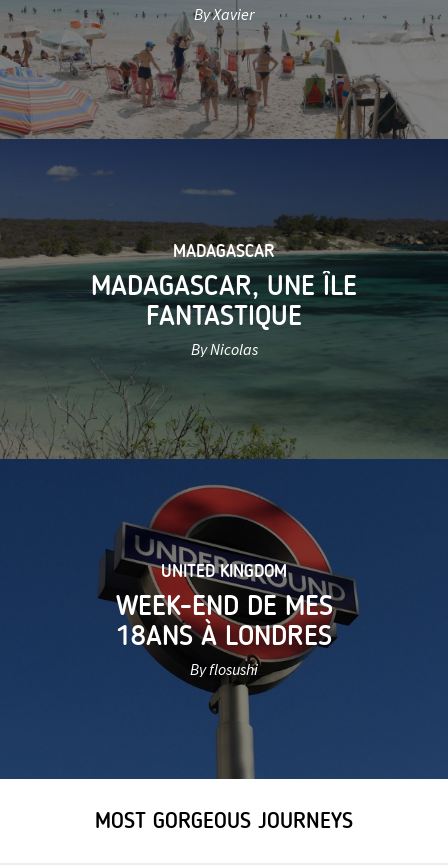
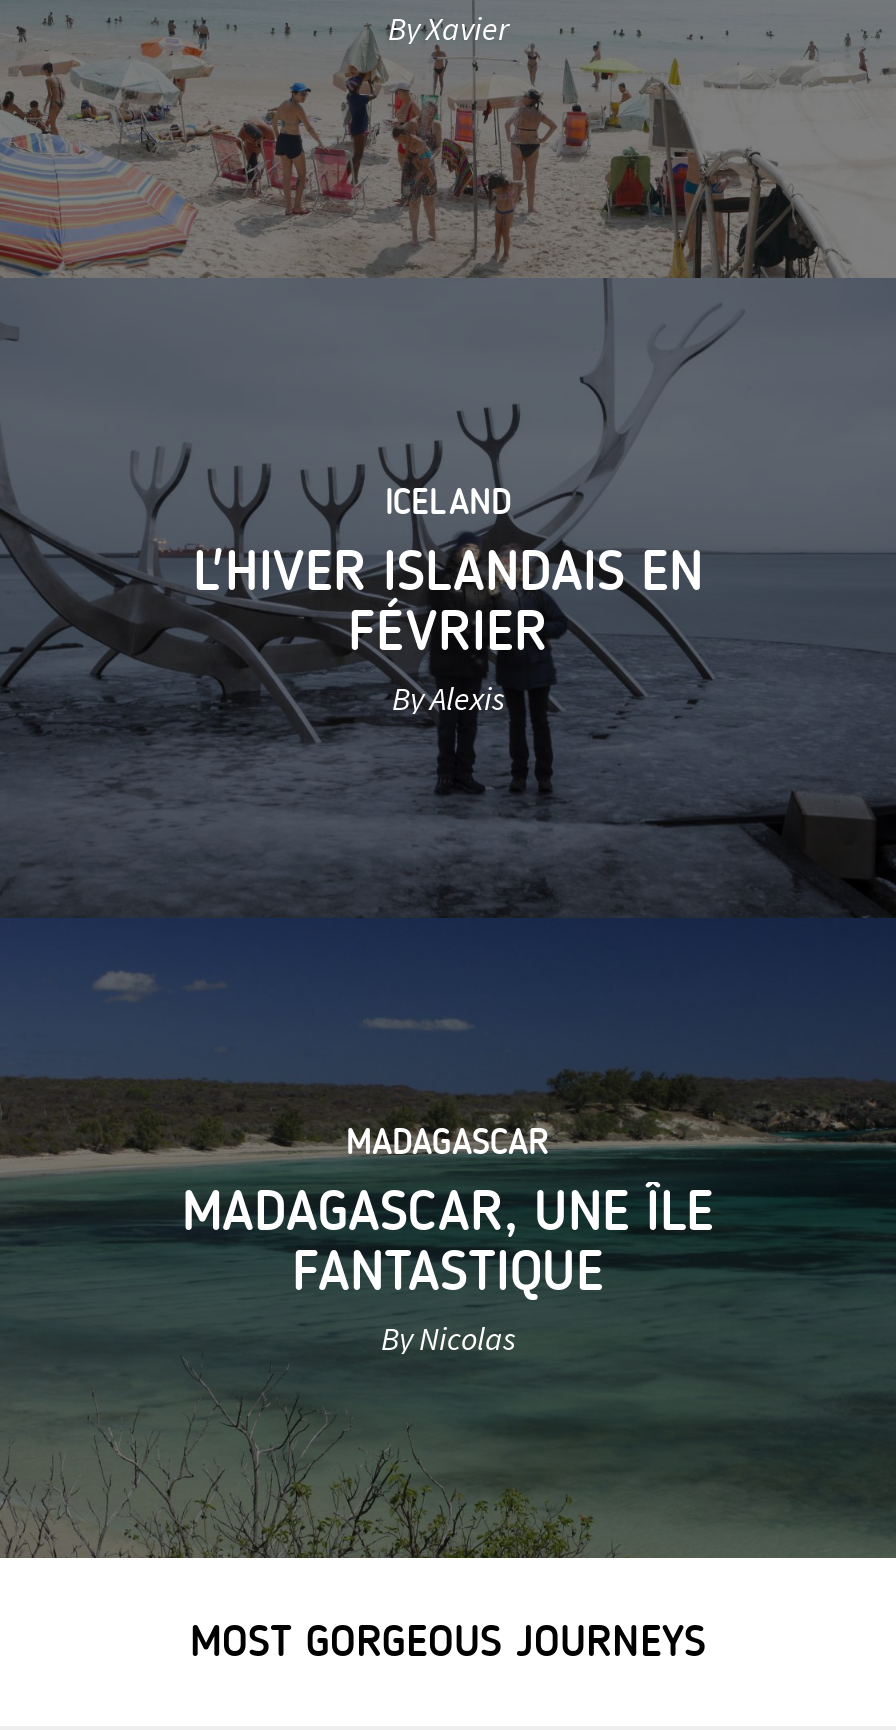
none -> [6,278,890,918] [image] | ICELAND | L'HIVER ISLANDAIS EN | FÉVRIER | By Alexis
moved [0,211,357,359] -> [0,1062,714,1358]: [image] | MADAGASCAR | MADAGASCAR, UNE ÎLE | FANTASTIQUE | By Nicolas
[3,485,445,779] [image] | UNITED KINGDOM | WEEK-END DE MES | 18ANS À LONDRES | By flosushi -> none

